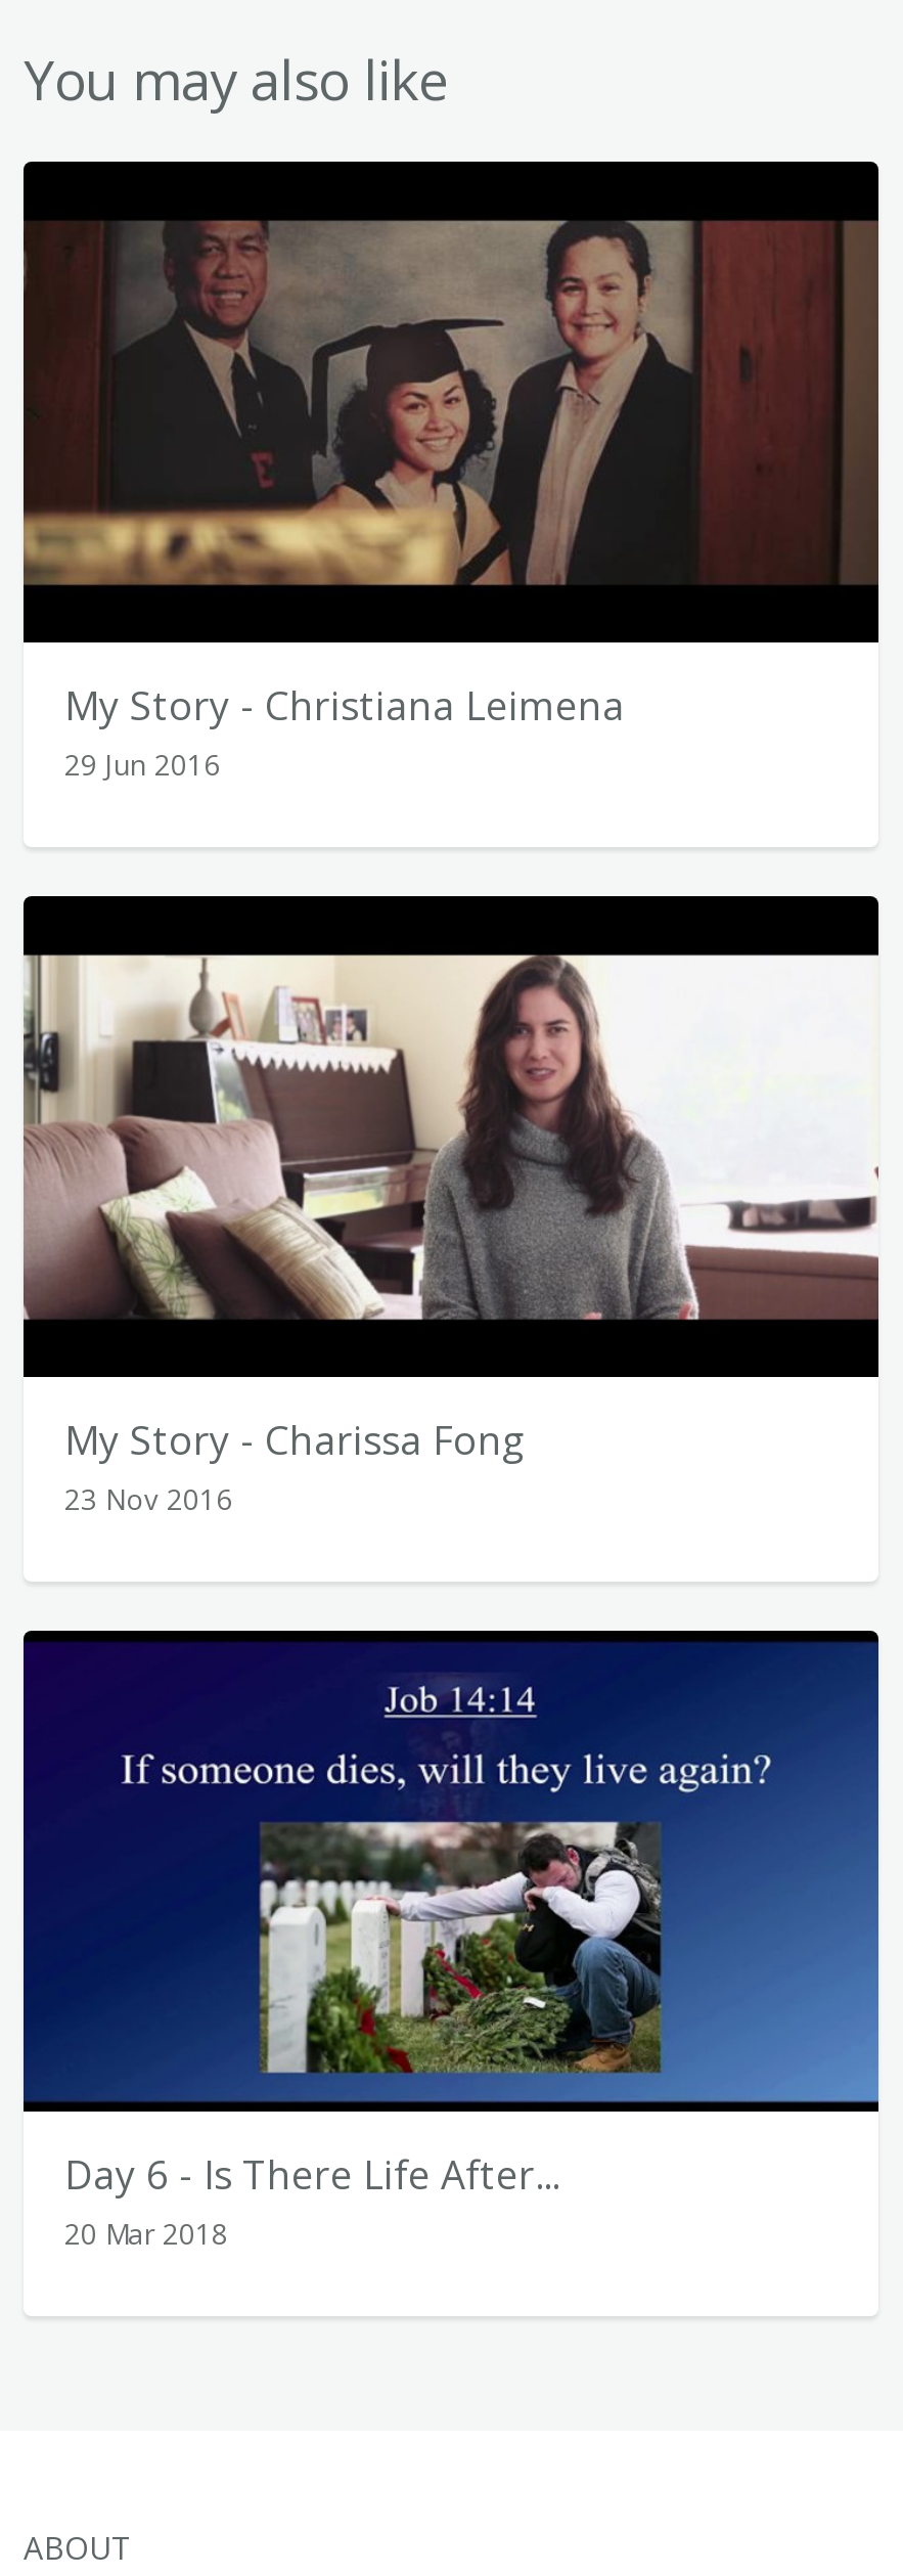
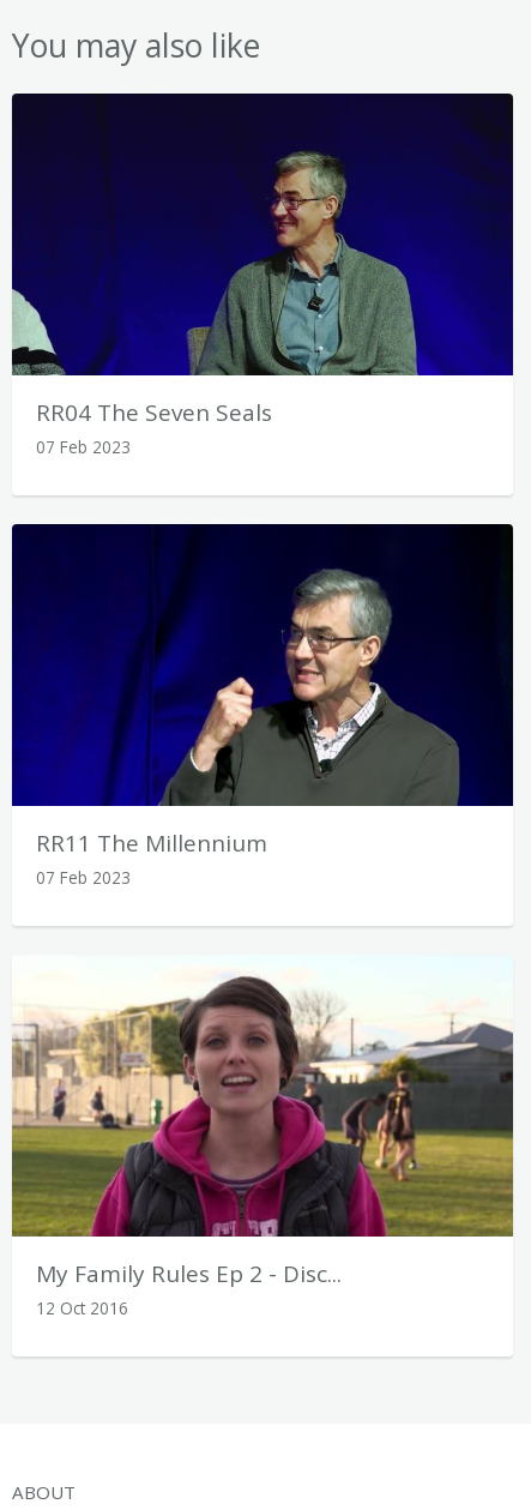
[21,162,881,784] [image] | My Story - Christiana Leimena | 29 Jun 2016 -> [11,94,514,458] [image] | RR04 The Seven Seals | 07 Feb 2023
[21,896,881,1518] [image] | My Story - Charissa Fong | 23 Nov 2016 -> [11,524,514,888] [image] | RR11 The Millennium | 07 Feb 2023
[21,1629,881,2252] [image] | Day 6 - Is There Life After... | 20 Mar 2018 -> [11,955,514,1319] [image] | My Family Rules Ep 2 - Disc... | 12 Oct 2016

